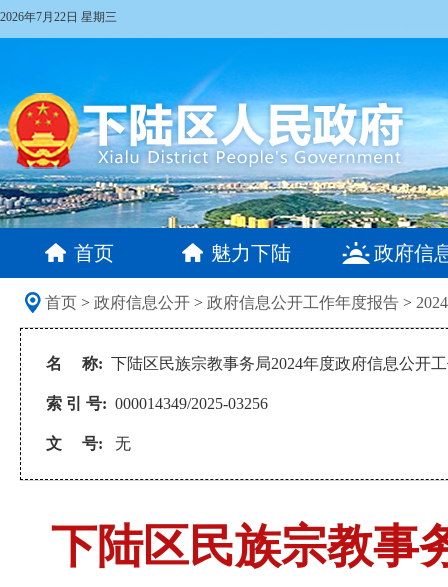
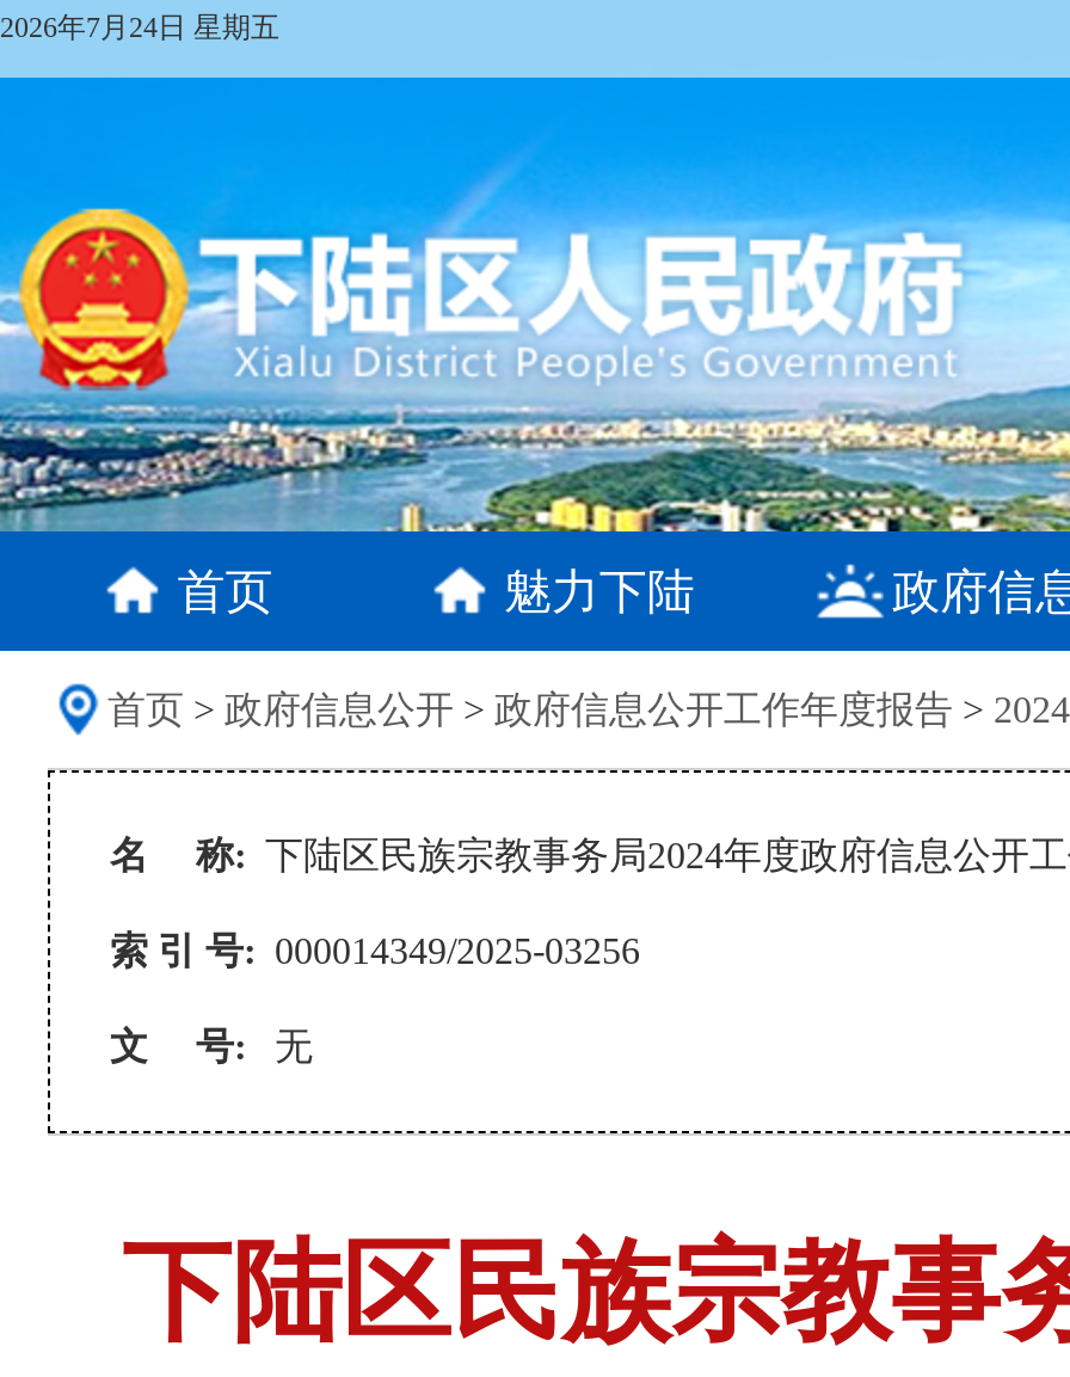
[0,10,117,24] 2026年7月22日 星期三 -> [0,11,279,44] 2026年7月24日 星期五

